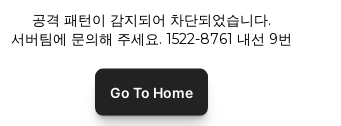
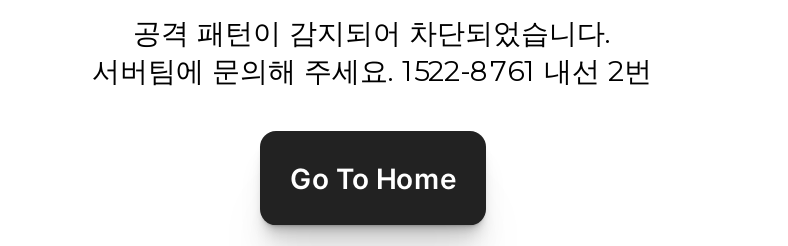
[10,29,291,47] 서버팀에 문의해 주세요. 1522-8761 내선 9번 -> [92,53,652,89] 서버팀에 문의해 주세요. 1522-8761 내선 2번

